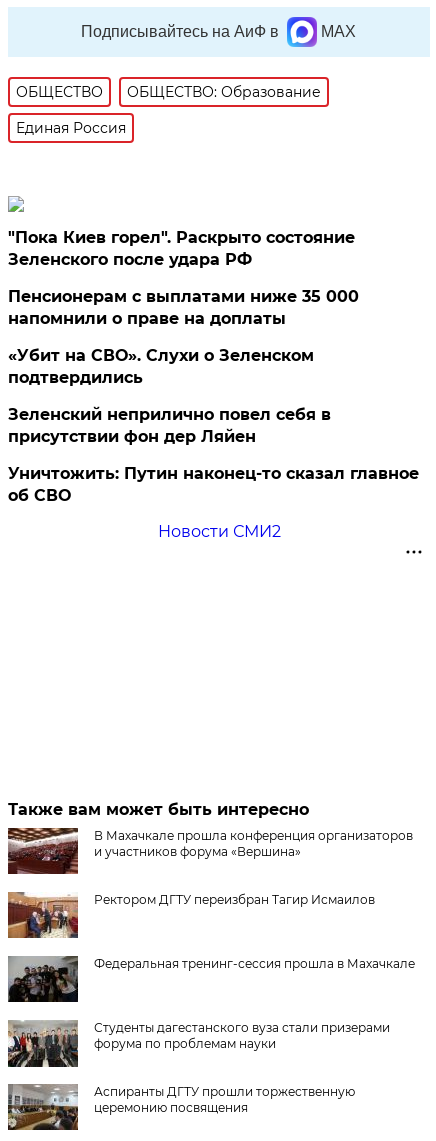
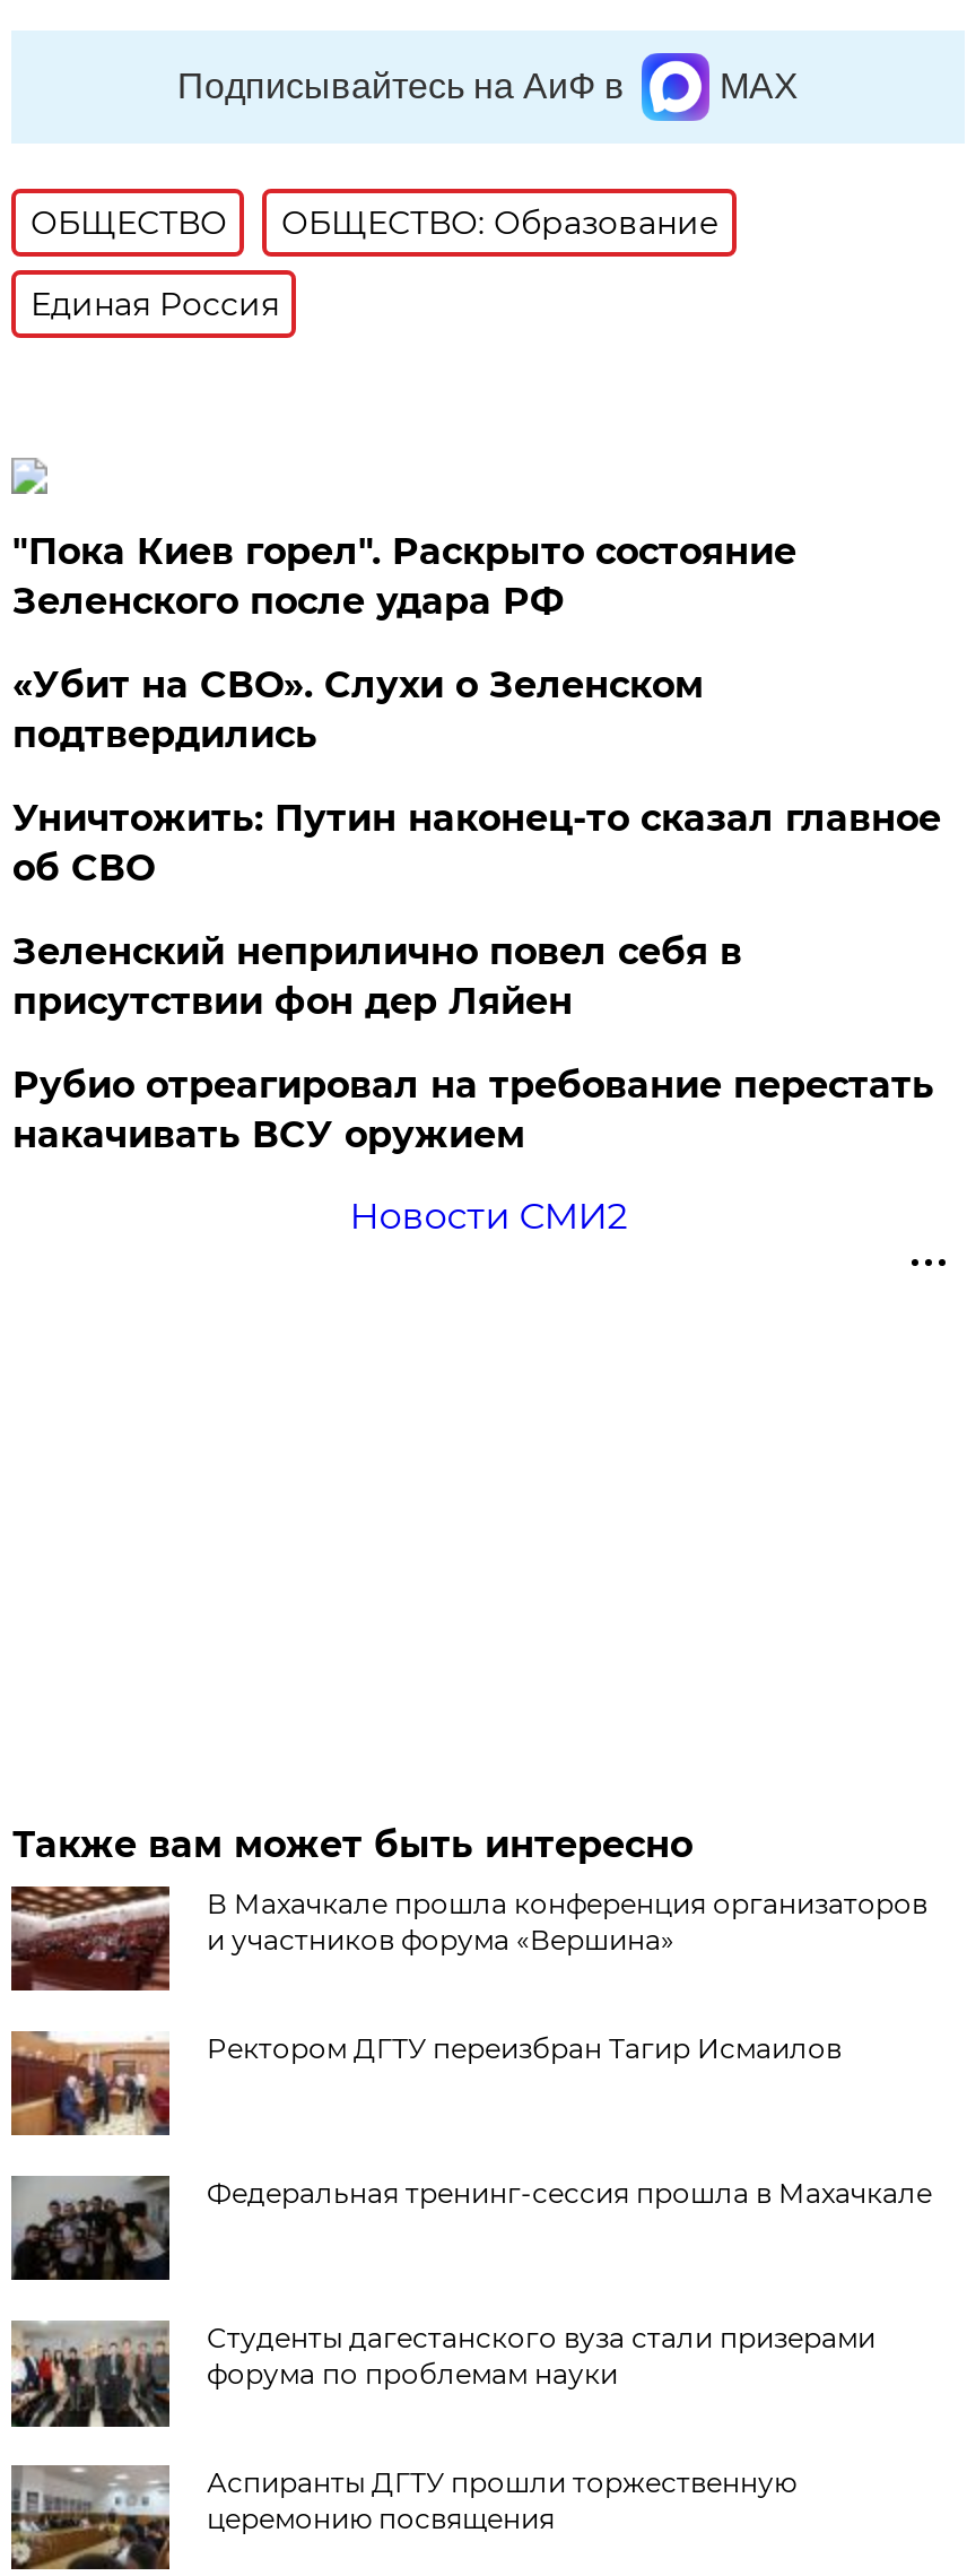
[8,287,359,328] Пенсионерам с выплатами ниже 35 000 | напомнили о праве на доплаты -> none
moved [8,346,314,387] -> [12,663,704,756]: «Убит на СВО». Слухи о Зеленском | подтвердились
none -> [12,1063,934,1156] Рубио отреагировал на требование перестать | накачивать ВСУ оружием
moved [8,464,419,505] -> [12,797,941,889]: Уничтожить: Путин наконец-то сказал главное | об СВО

